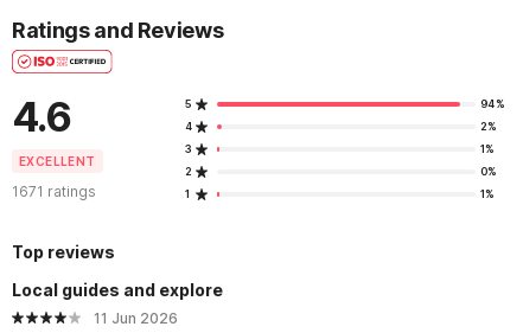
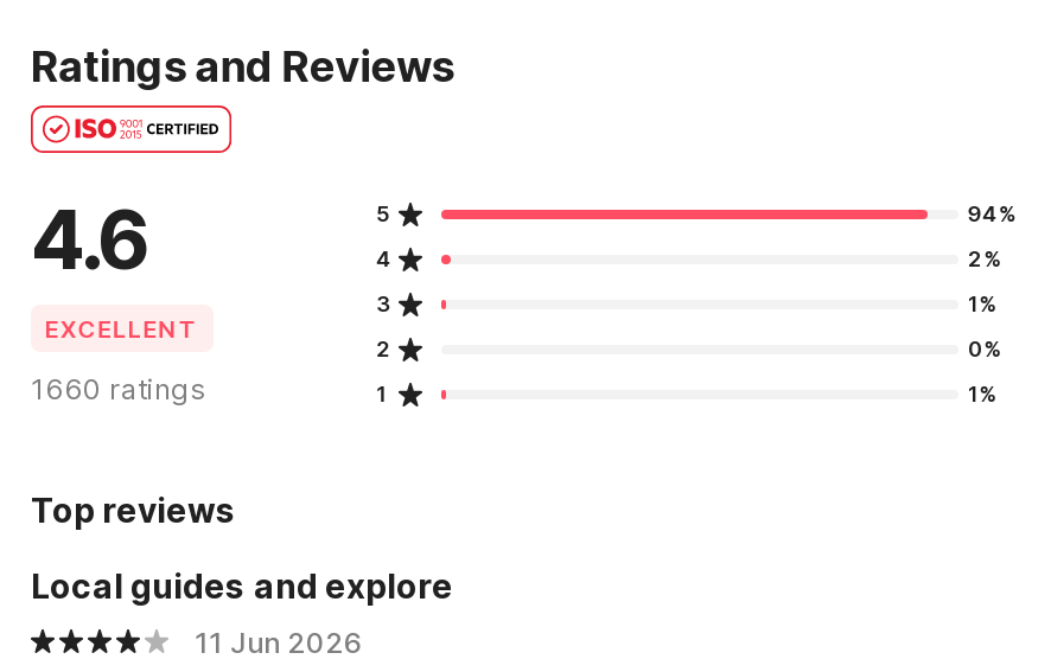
[12,183,96,201] 1671 ratings -> [31,372,206,408] 1660 ratings

